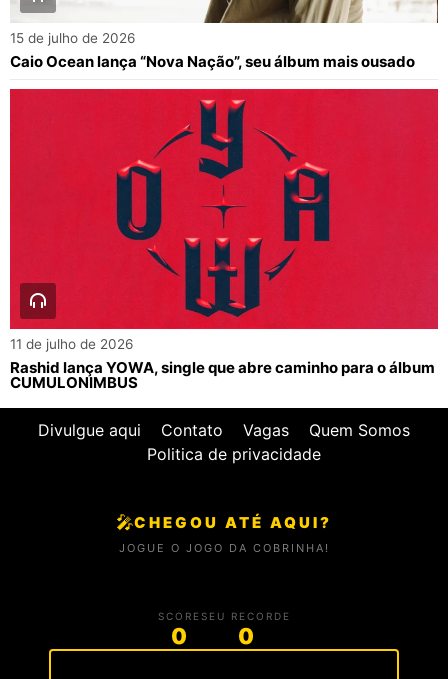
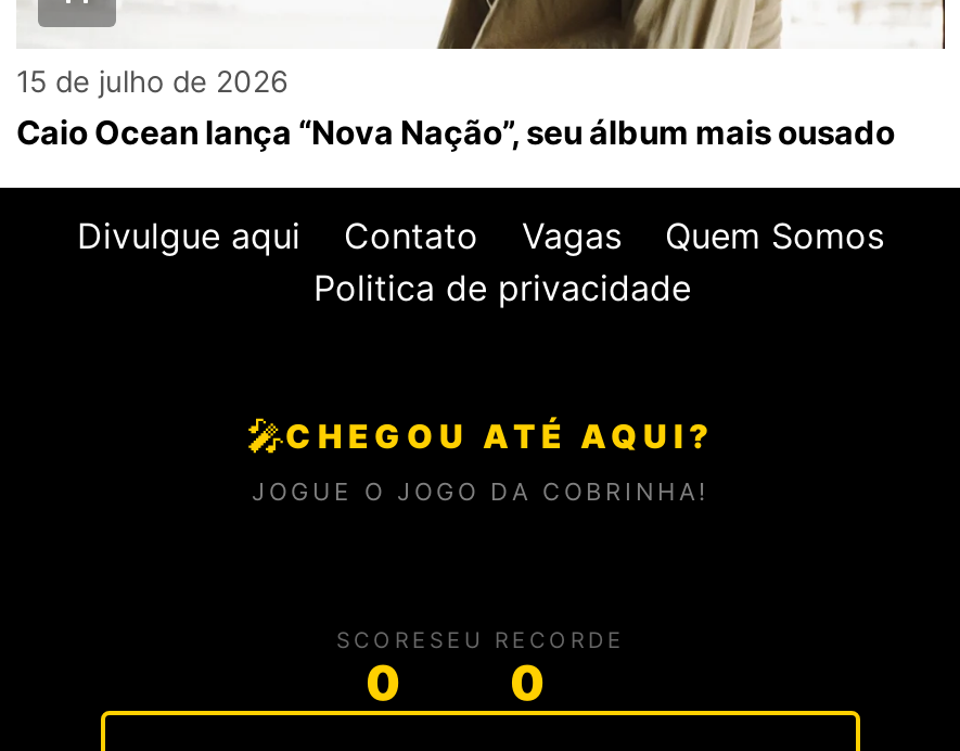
[9,86,439,392] [image] | 11 de julho de 2026 | Rashid lança YOWA, single que abre caminho para o álbum | CUMULONIMBUS -> none

